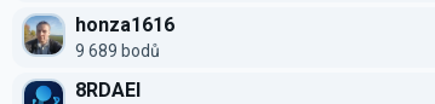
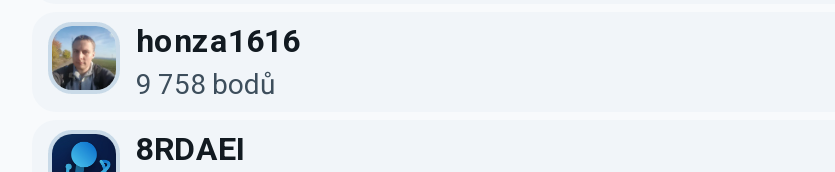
[75,41,160,60] 9 689 bodů -> [136,68,276,100] 9 758 bodů

